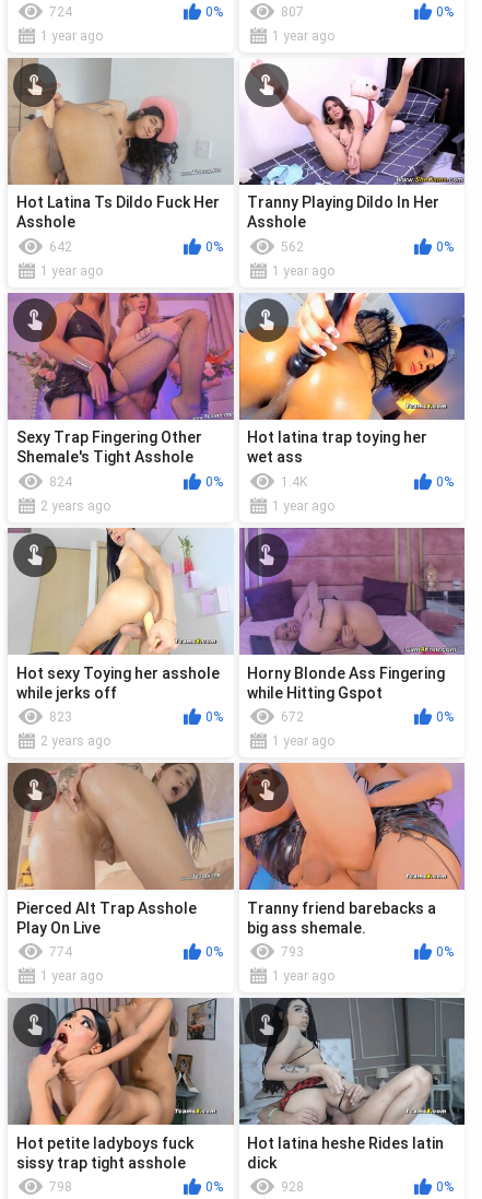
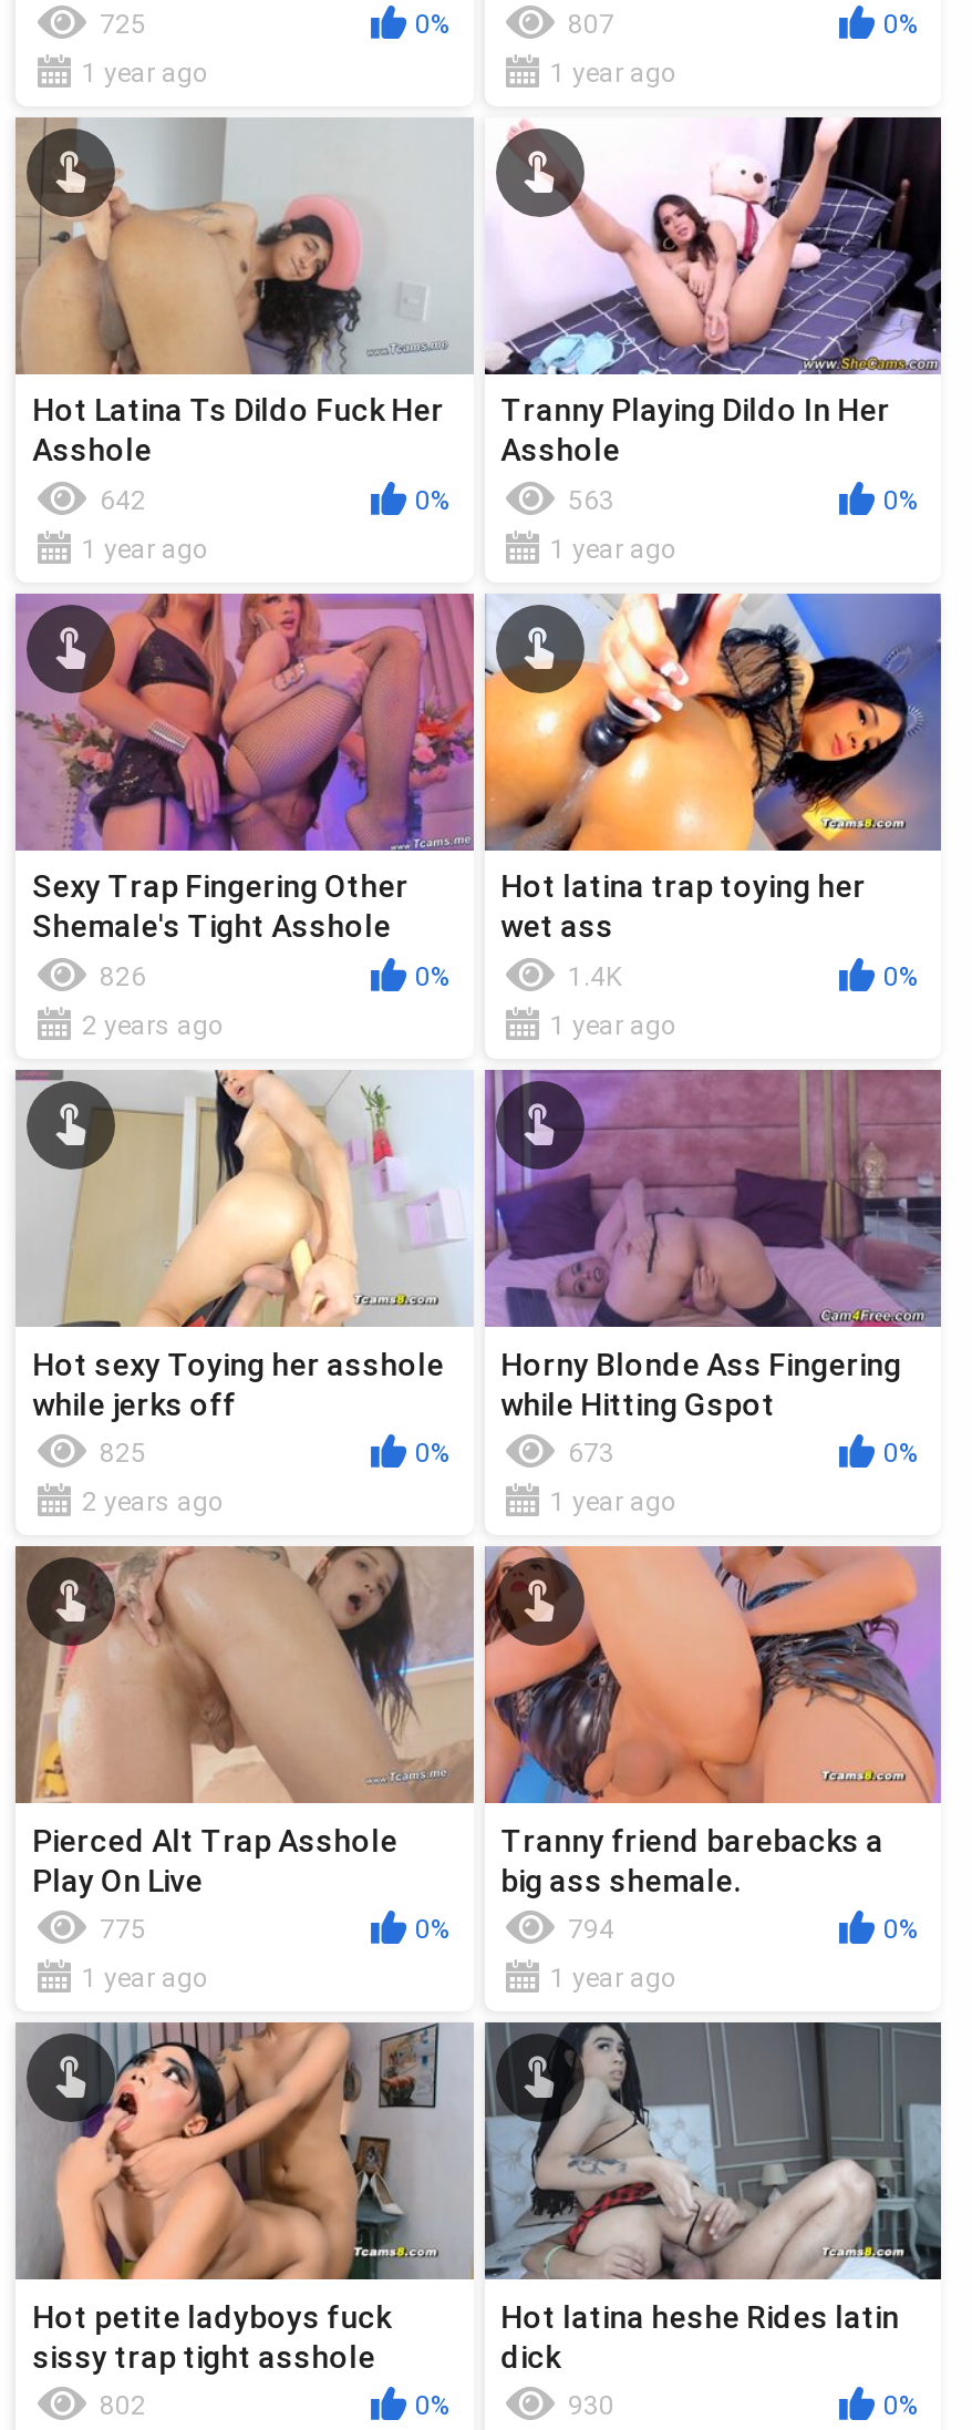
[49,4,72,19] 724 -> [100,8,146,39] 725
[280,239,303,254] 562 -> [568,484,614,515] 563
[49,474,72,490] 824 -> [100,961,146,992] 826
[49,709,72,725] 823 -> [100,1438,146,1469] 825
[280,709,303,725] 672 -> [568,1438,614,1469] 673
[49,945,72,960] 774 -> [100,1914,146,1945] 775
[280,945,303,960] 793 -> [568,1914,614,1945] 794
[49,1180,72,1195] 798 -> [100,2391,146,2422] 802
[280,1180,303,1195] 928 -> [568,2391,614,2422] 930

